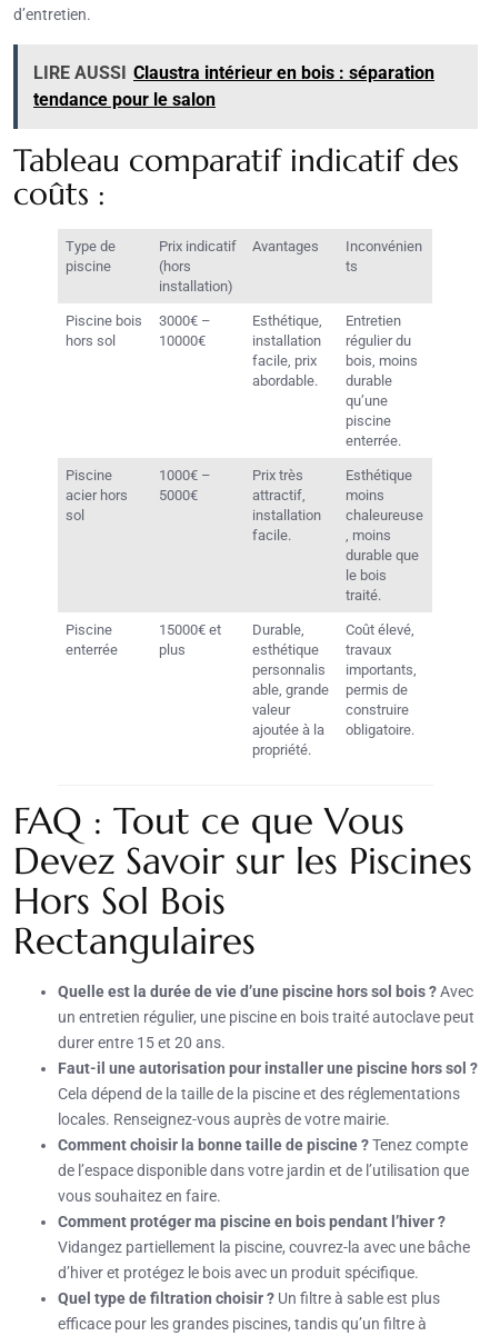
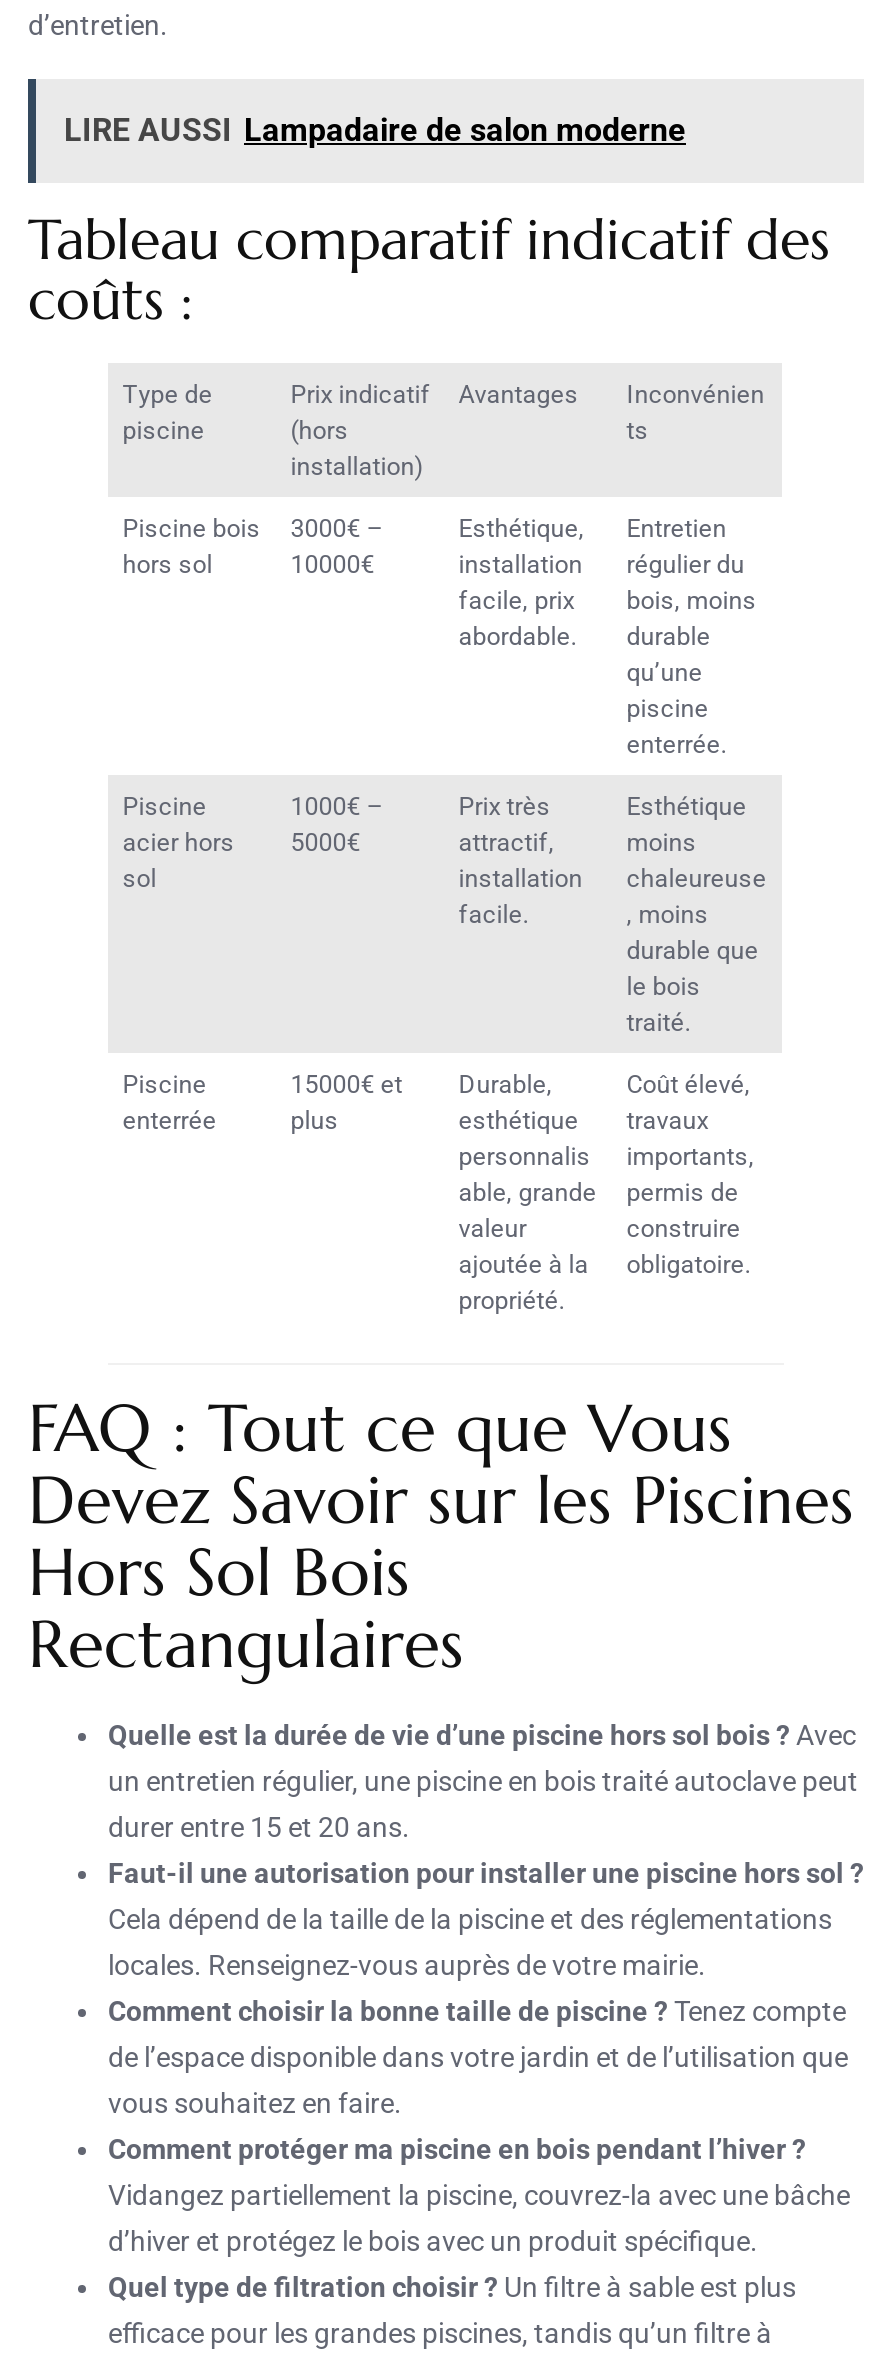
[33,62,434,110] LIRE AUSSI Claustra intérieur en bois : séparation | tendance pour le salon -> [64,110,686,148] LIRE AUSSI Lampadaire de salon moderne

